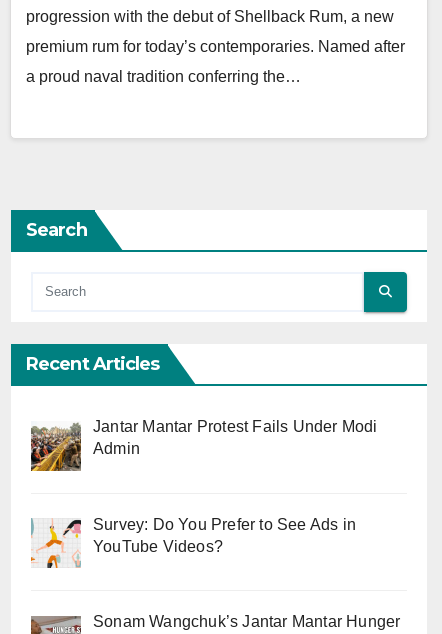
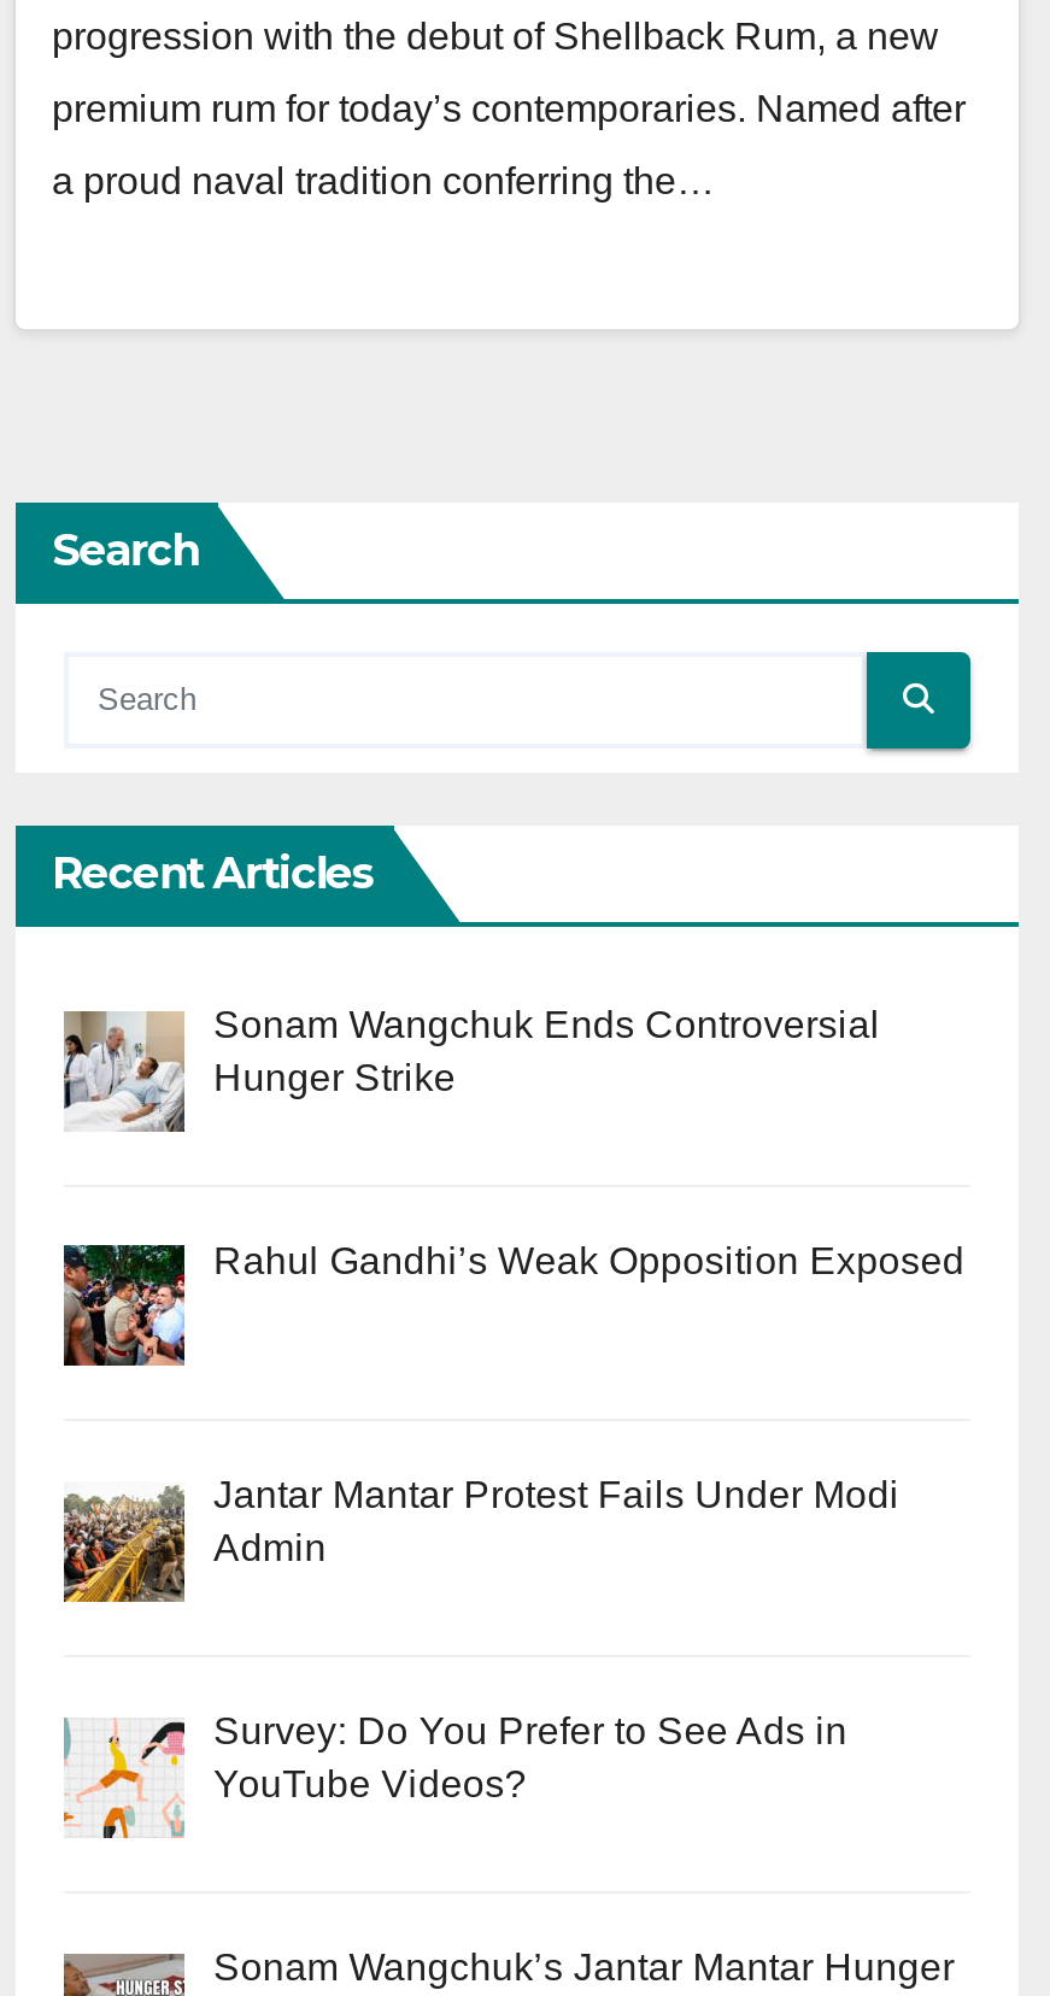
none -> [61,1239,965,1368] [image] | Rahul Gandhi’s Weak Opposition Exposed
none -> [64,1004,880,1129] [image] | Sonam Wangchuk Ends Controversial | Hunger Strike

